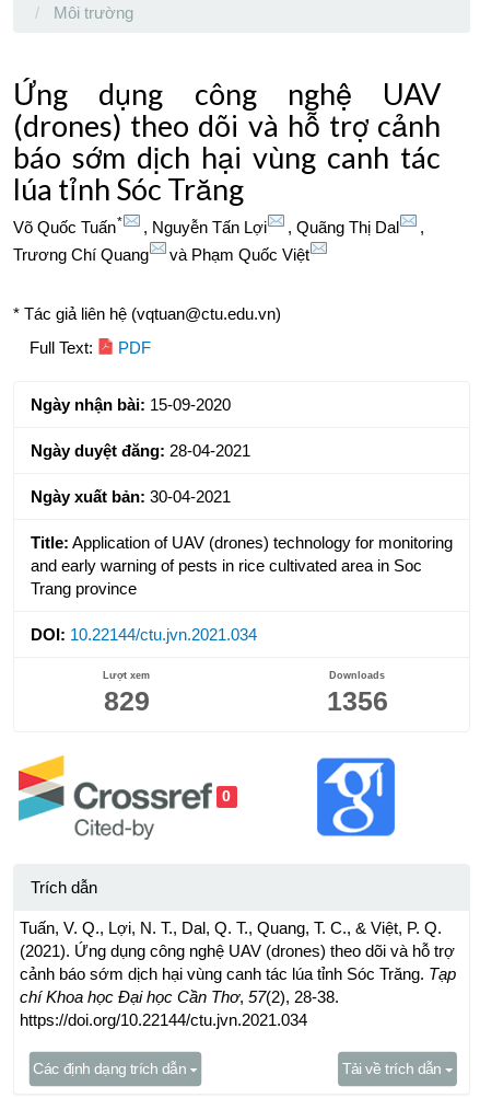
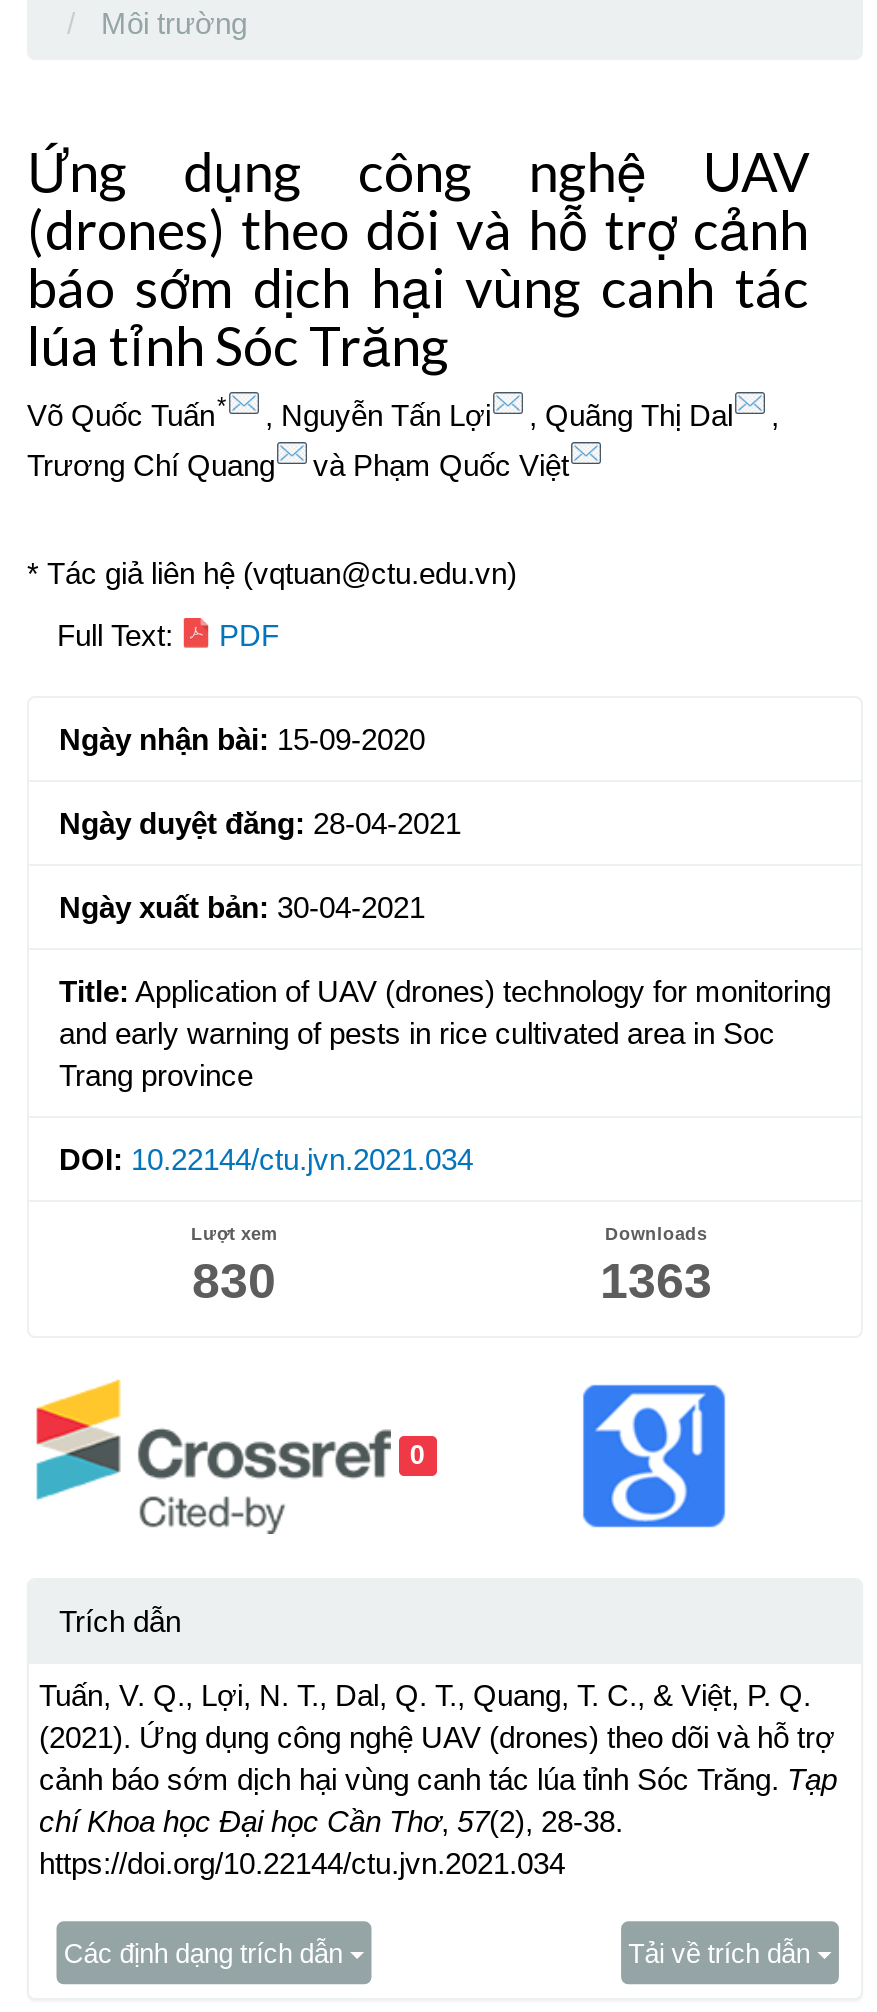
[103,686,149,716] 829 -> [192,1252,276,1308] 830
[326,686,388,716] 1356 -> [600,1252,712,1308] 1363

